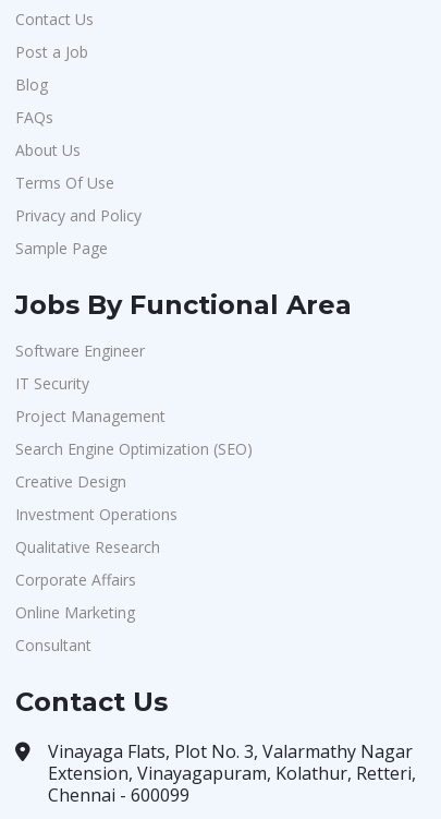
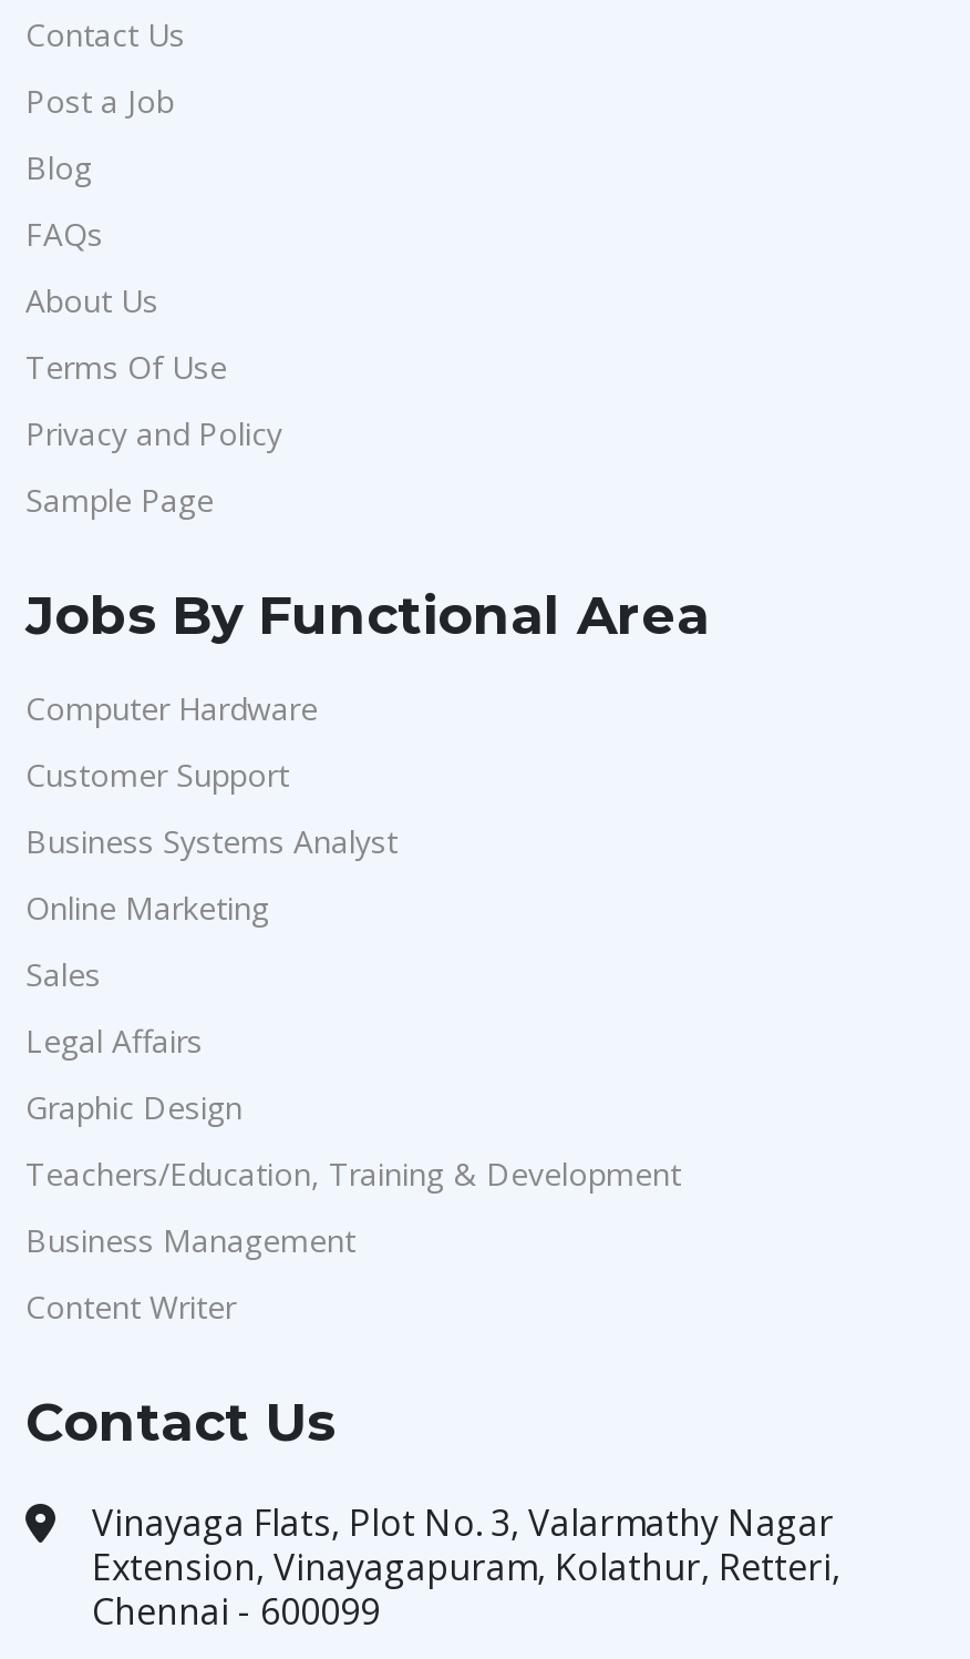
[15,340,253,590] Software Engineer | IT Security | Project Management | Search Engine Optimization (SEO) | Creative Design | Investment Operations | Qualitative Research | Corporate Affairs -> [25,687,398,862] Computer Hardware | Customer Support | Business Systems Analyst
moved [15,602,135,623] -> [25,887,269,929]: Online Marketing
[15,635,91,655] Consultant -> [25,953,681,1328] Sales | Legal Affairs | Graphic Design | Teachers/Education, Training & Development | Business Management | Content Writer

